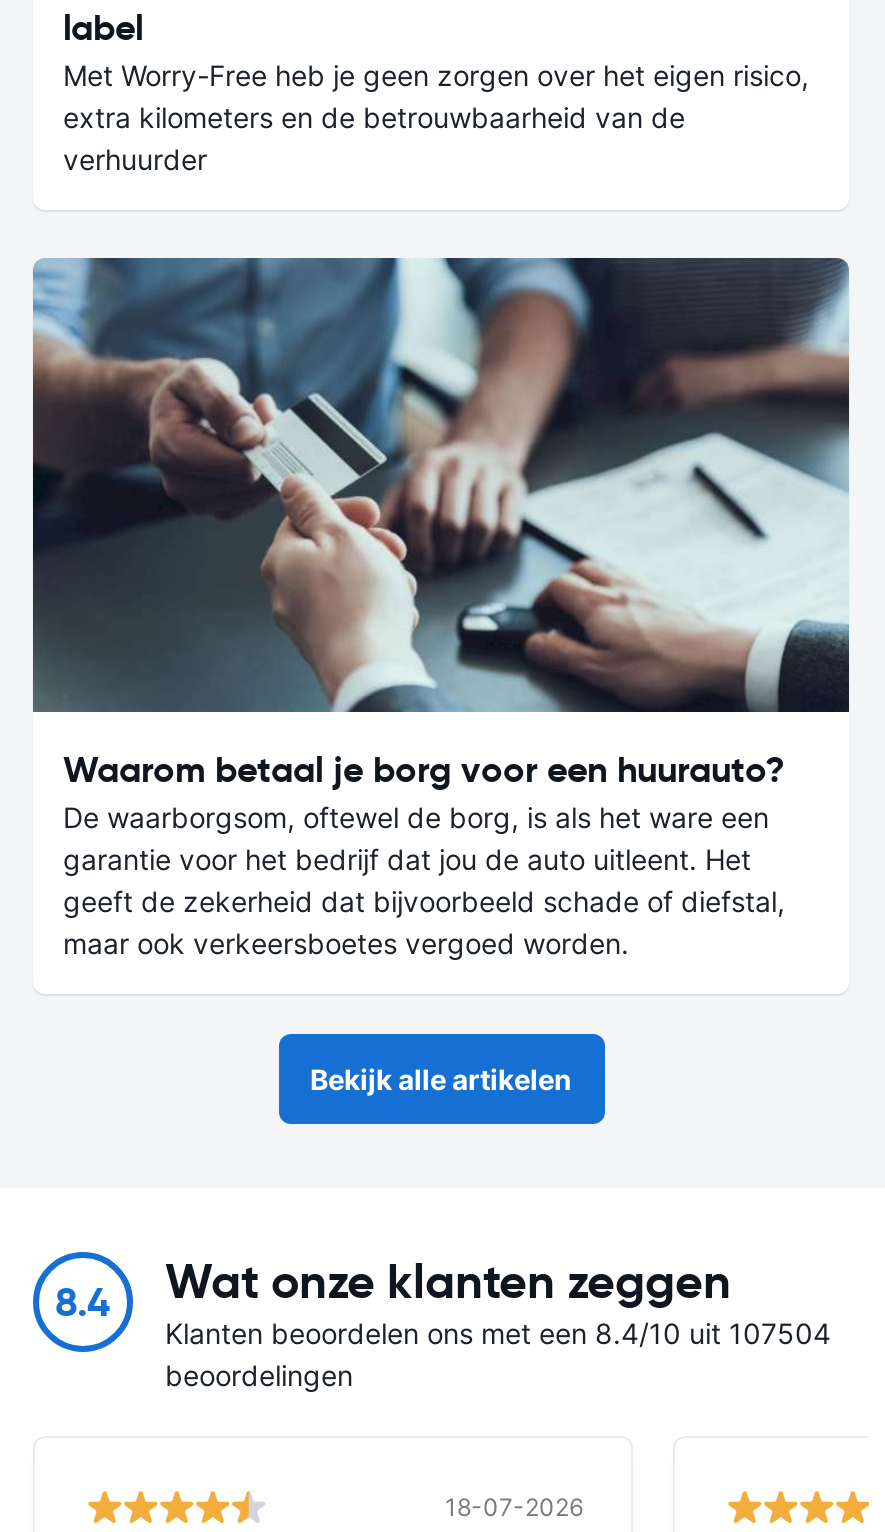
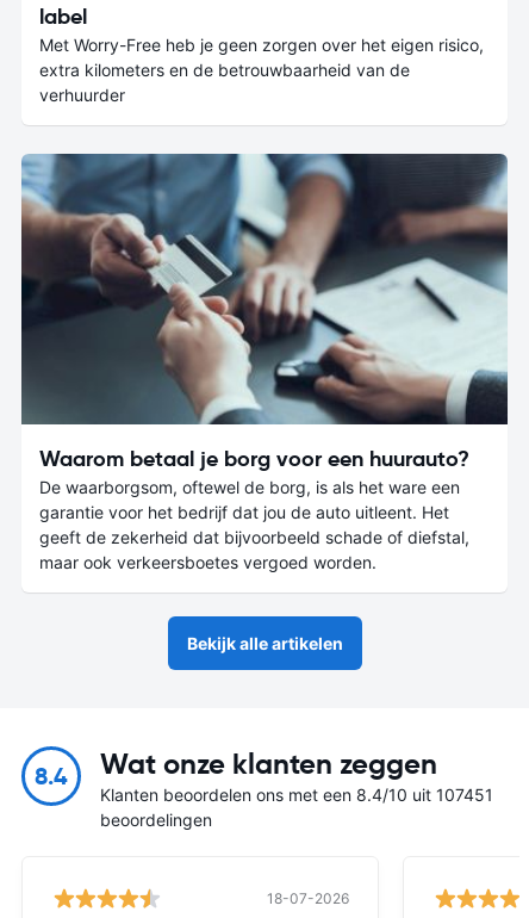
[165,1316,831,1350] Klanten beoordelen ons met een 8.4/10 uit 107504 -> [100,784,493,805] Klanten beoordelen ons met een 8.4/10 uit 107451

